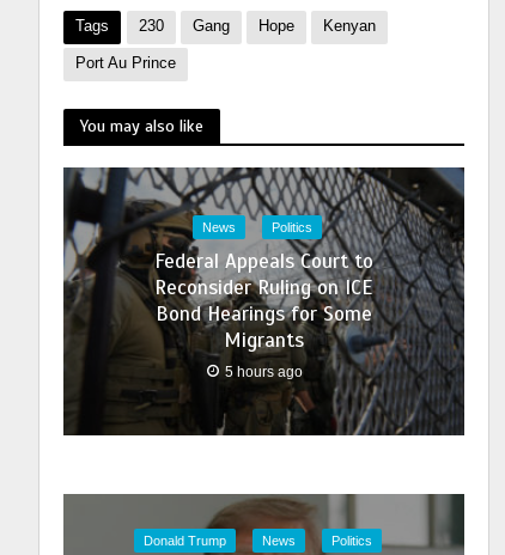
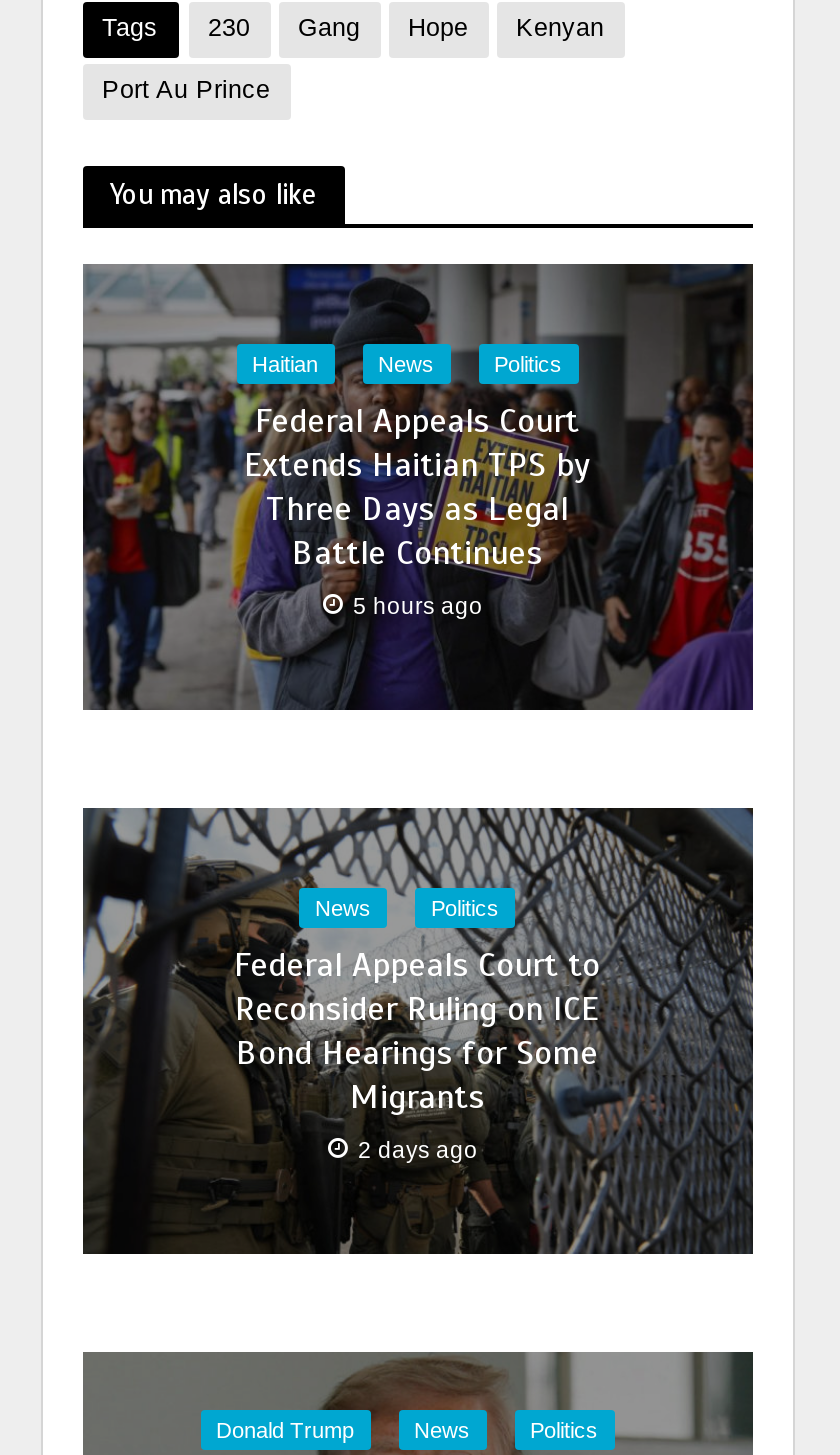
none -> [81,264,753,712] [image] | Haitian | News | Politics | Federal Appeals Court | Extends Haitian TPS by | Three Days as Legal | Battle Continues | 5 hours ago
[225,364,303,380] 5 hours ago -> [358,1136,478,1162] 2 days ago

